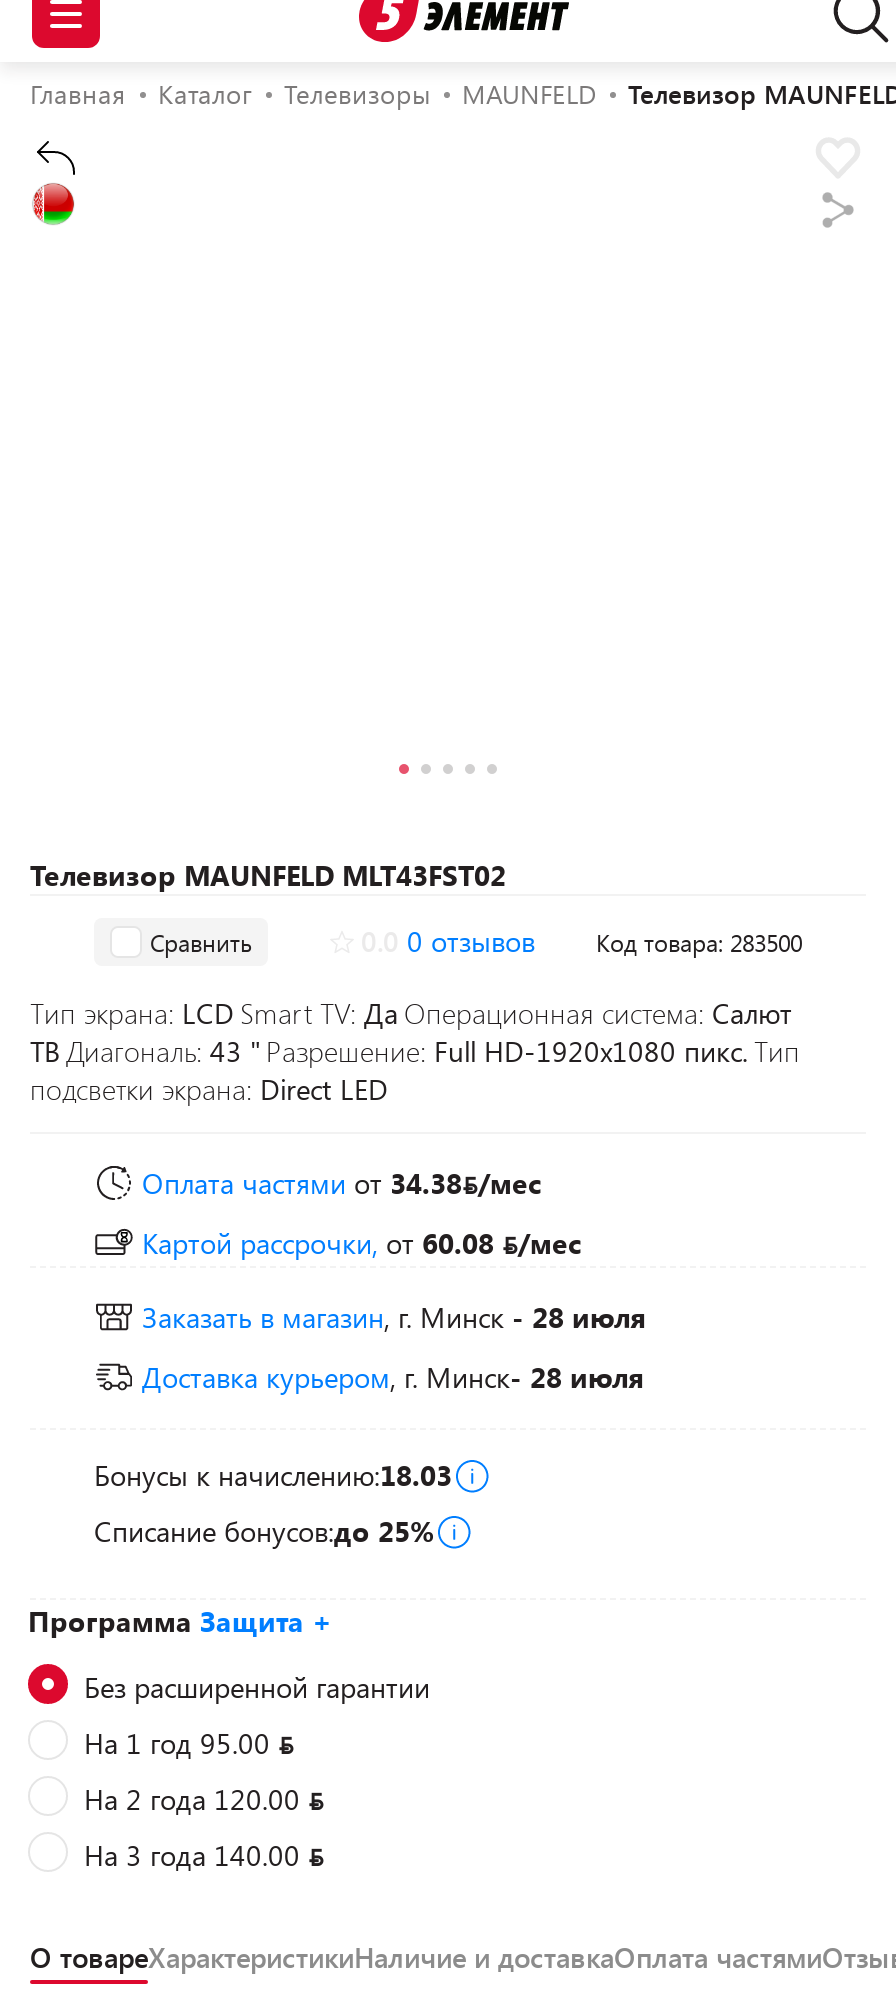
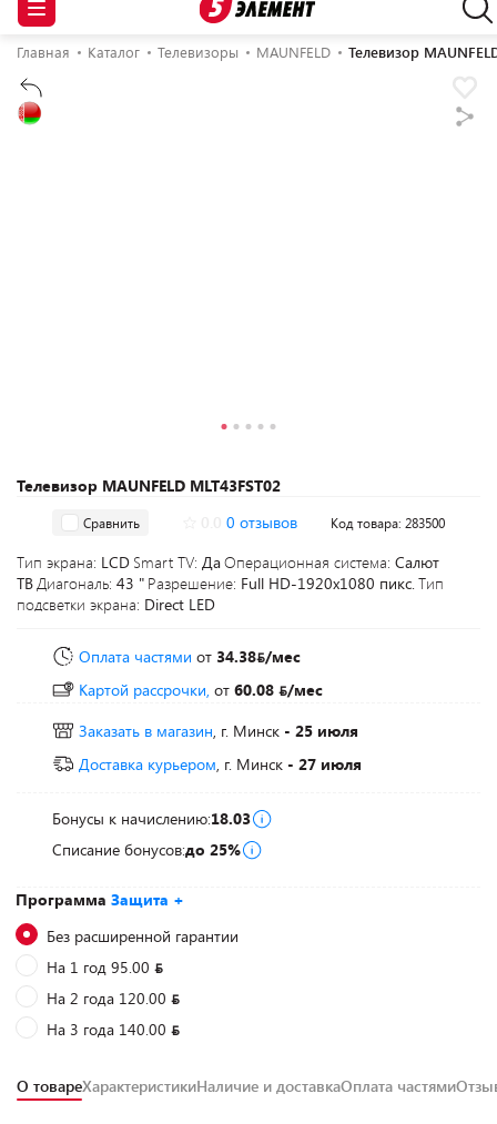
[142,1298,646,1336] Заказать в магазин, г. Минск - 28 июля -> [79,720,358,741] Заказать в магазин, г. Минск - 25 июля
[142,1358,644,1396] Доставка курьером, г. Минск- 28 июля -> [79,753,362,774] Доставка курьером, г. Минск- 27 июля

